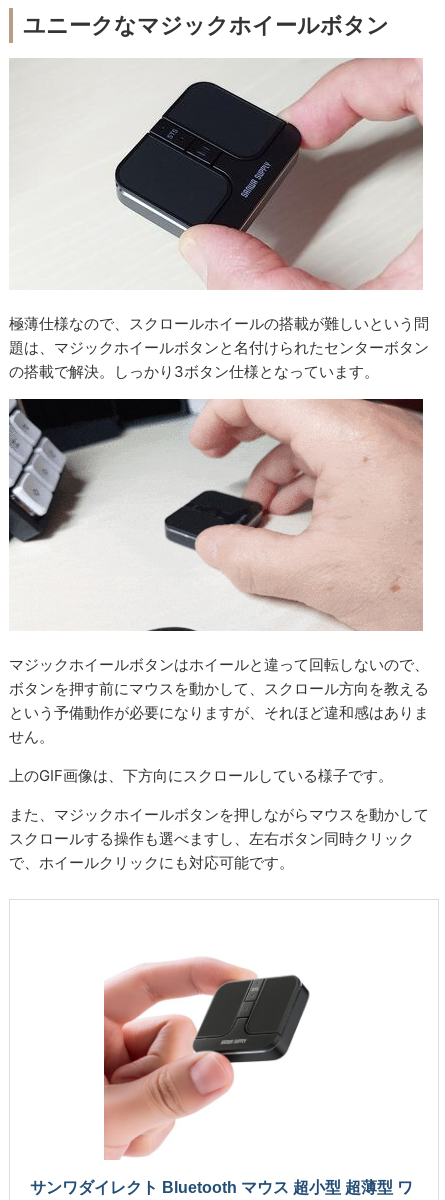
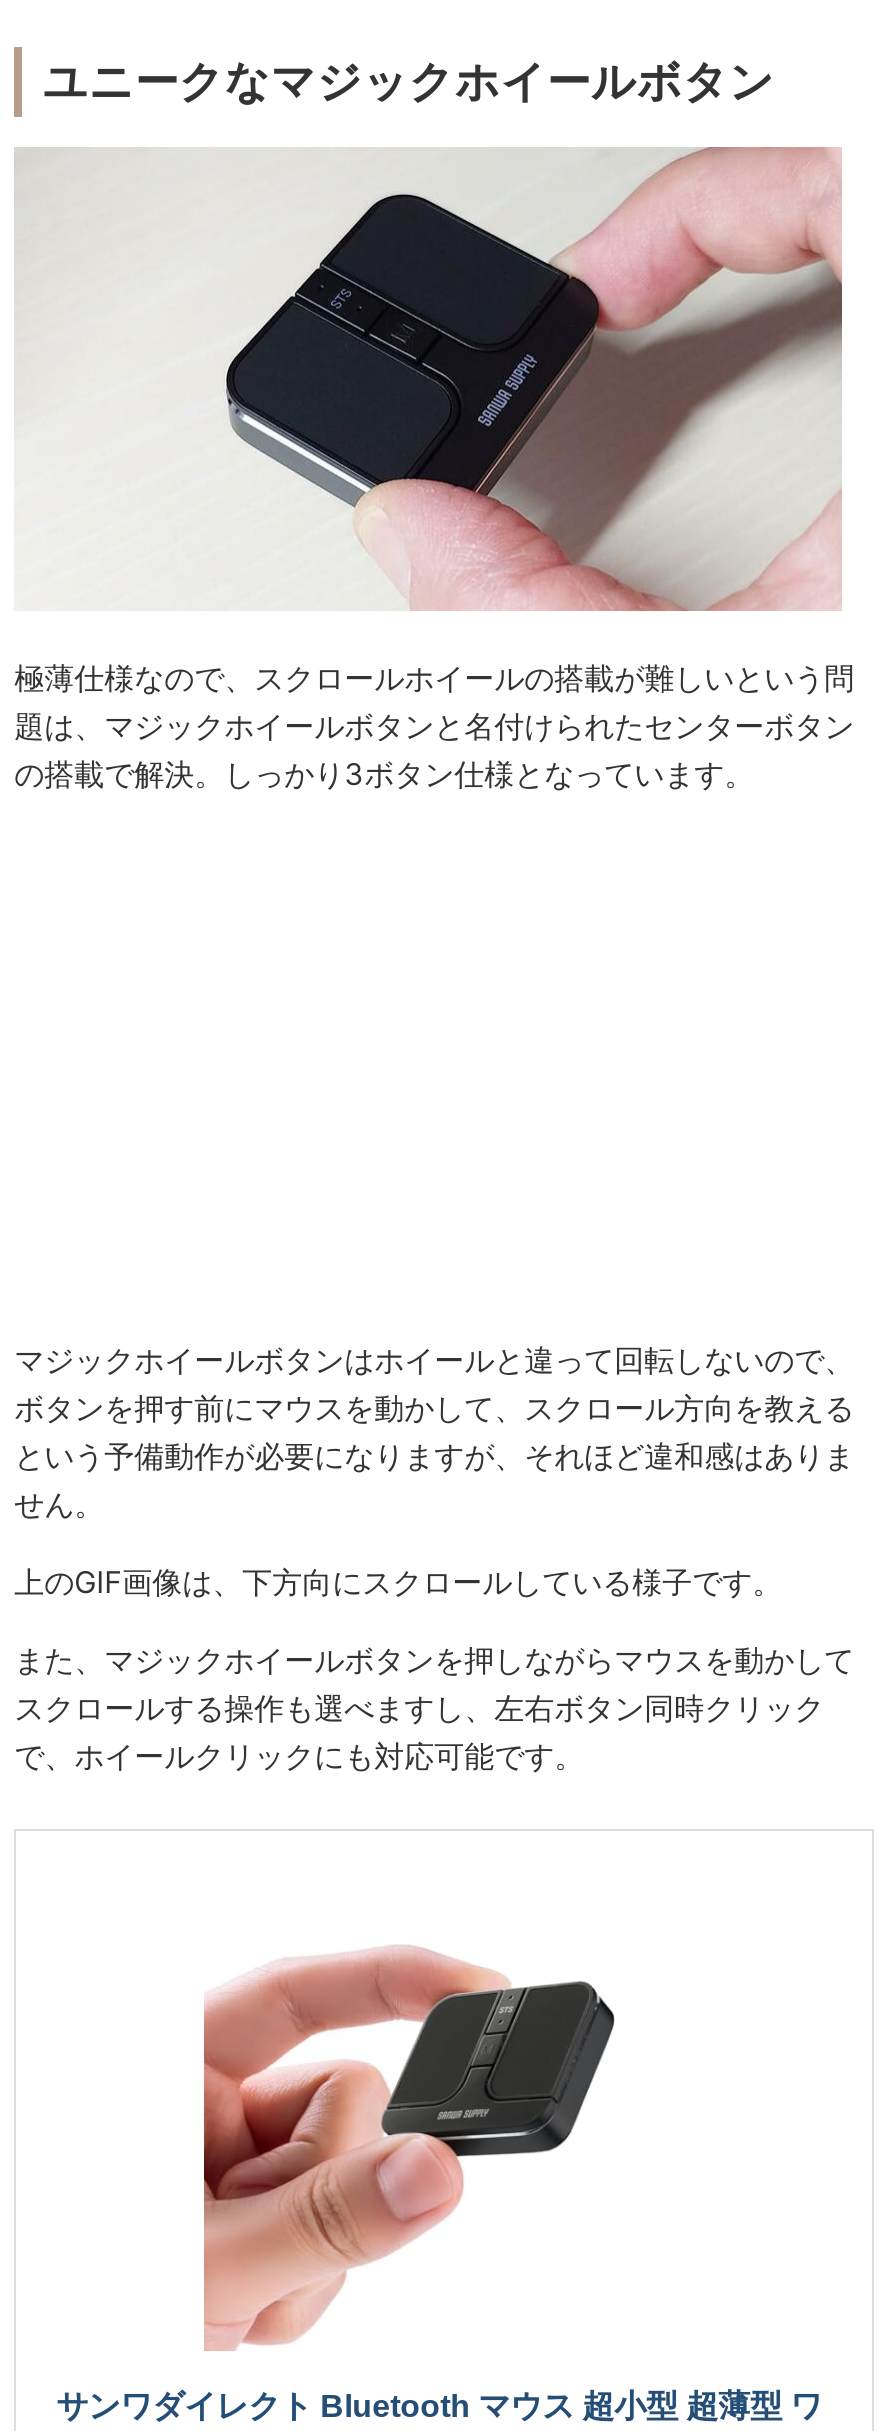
[8,398,424,632] [image] -> none

